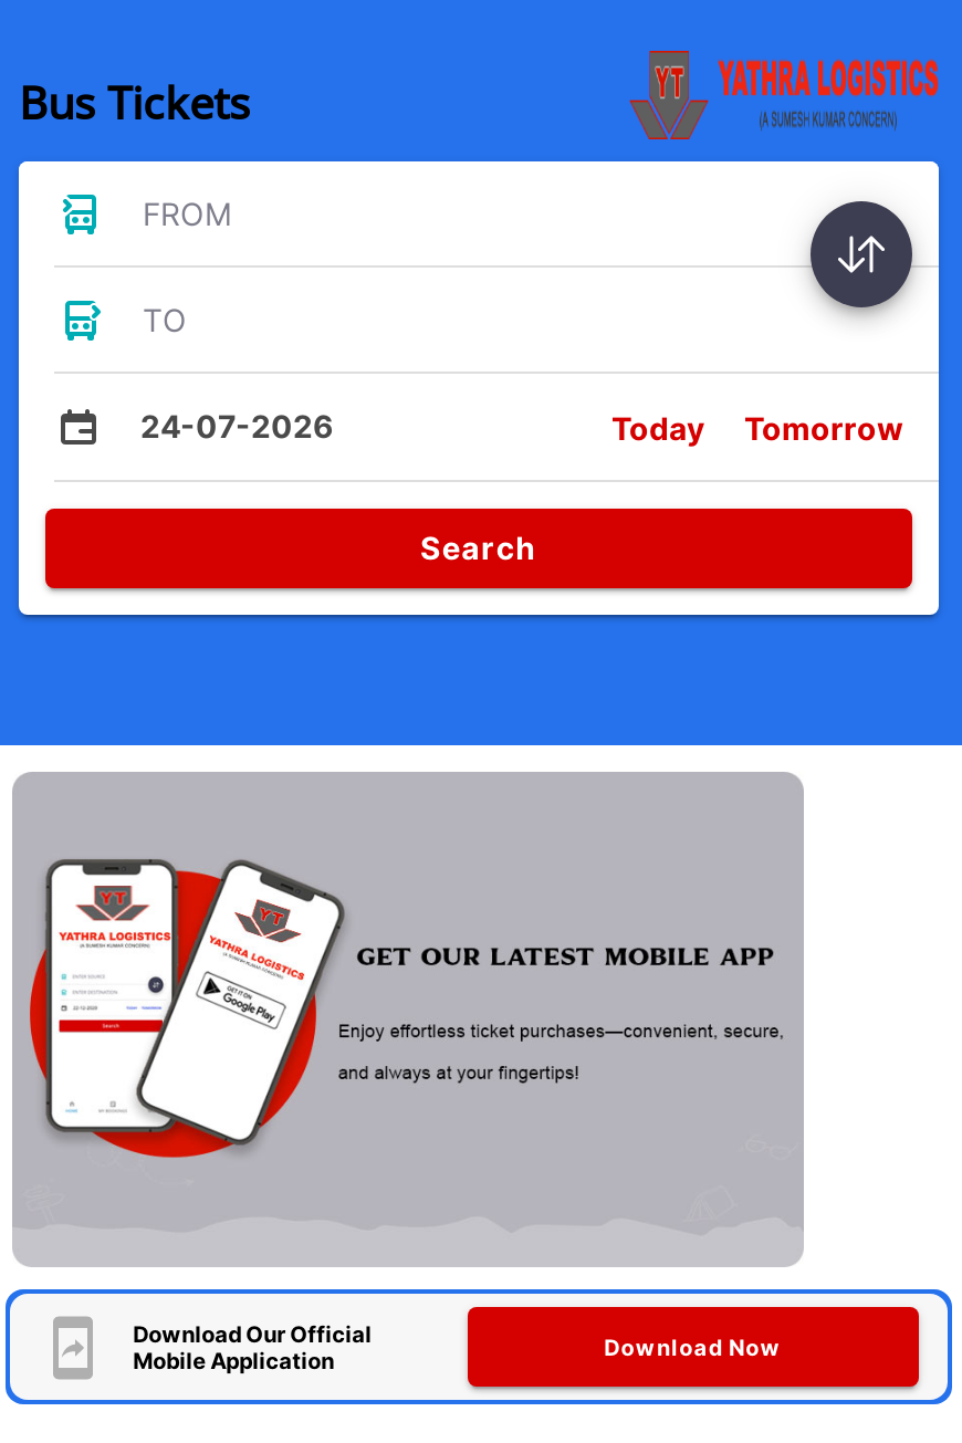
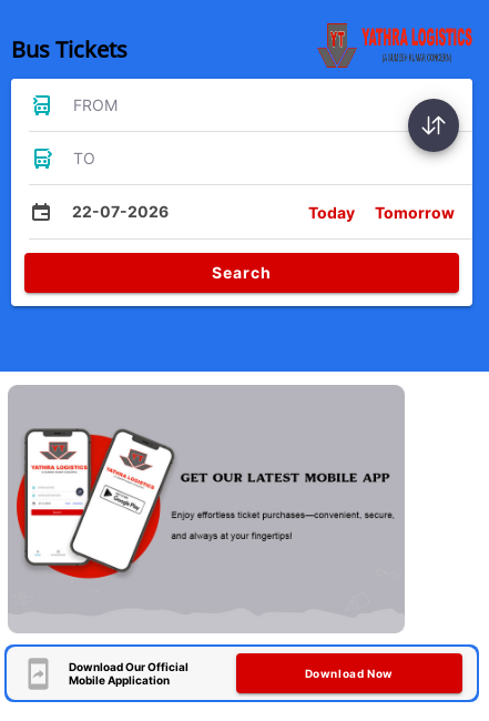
[140,407,333,445] 24-07-2026 -> [72,202,169,221] 22-07-2026

